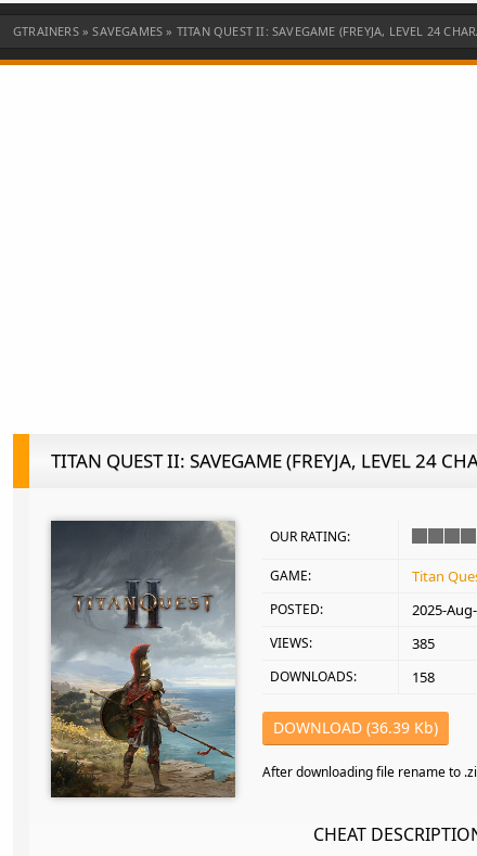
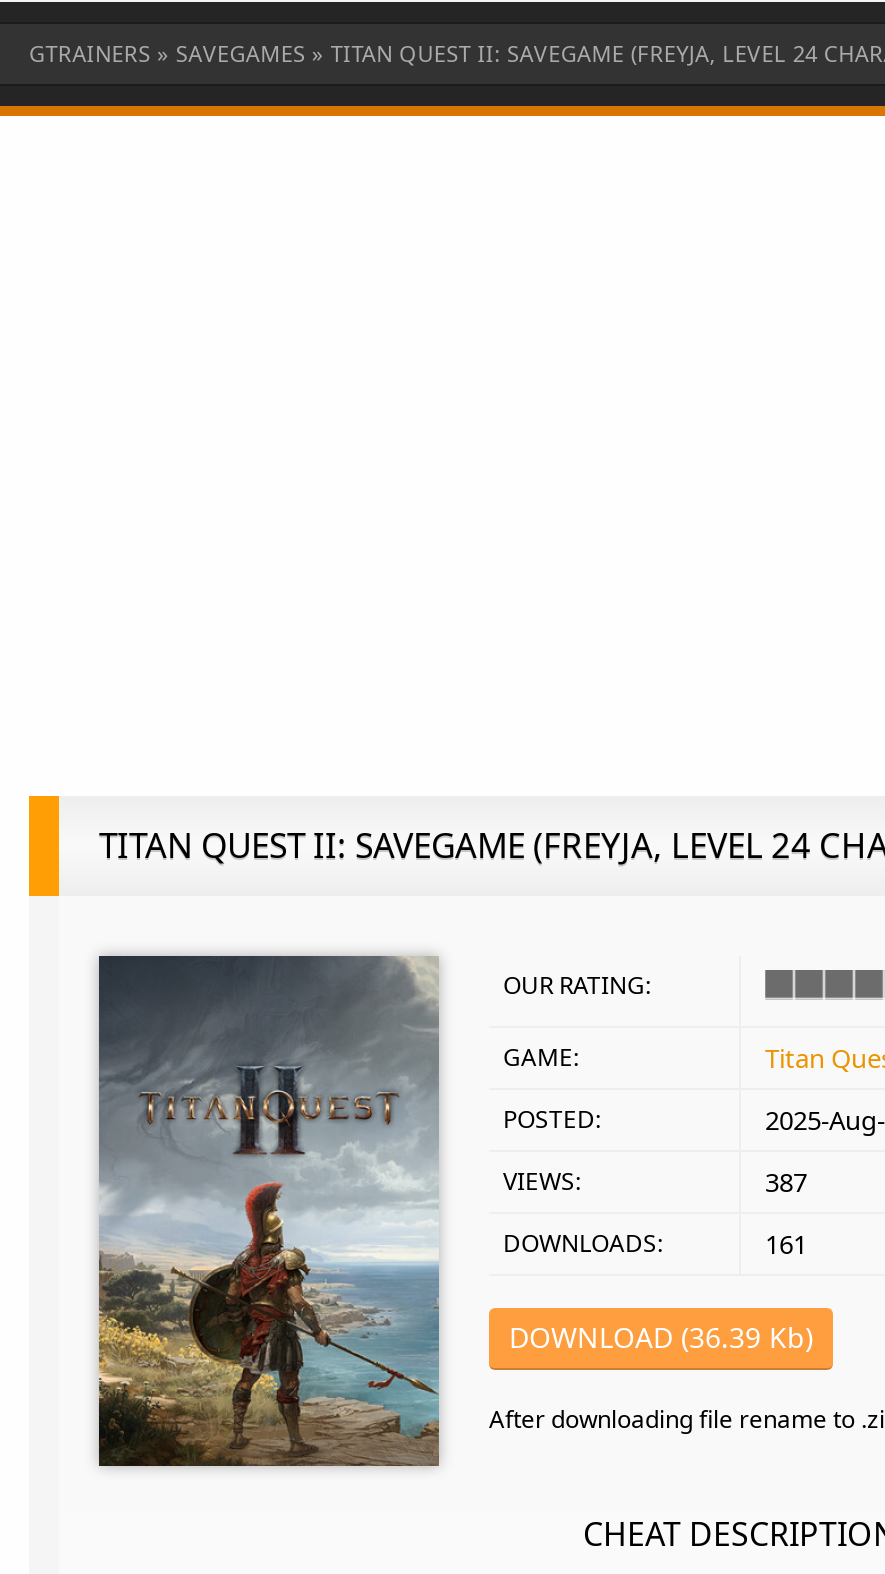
[412,634,435,653] 385 -> [765,1164,807,1200] 387
[412,667,435,687] 158 -> [765,1226,807,1262] 161

